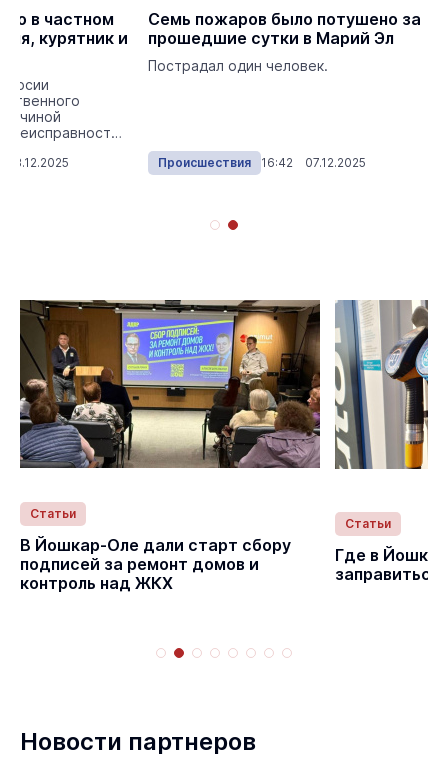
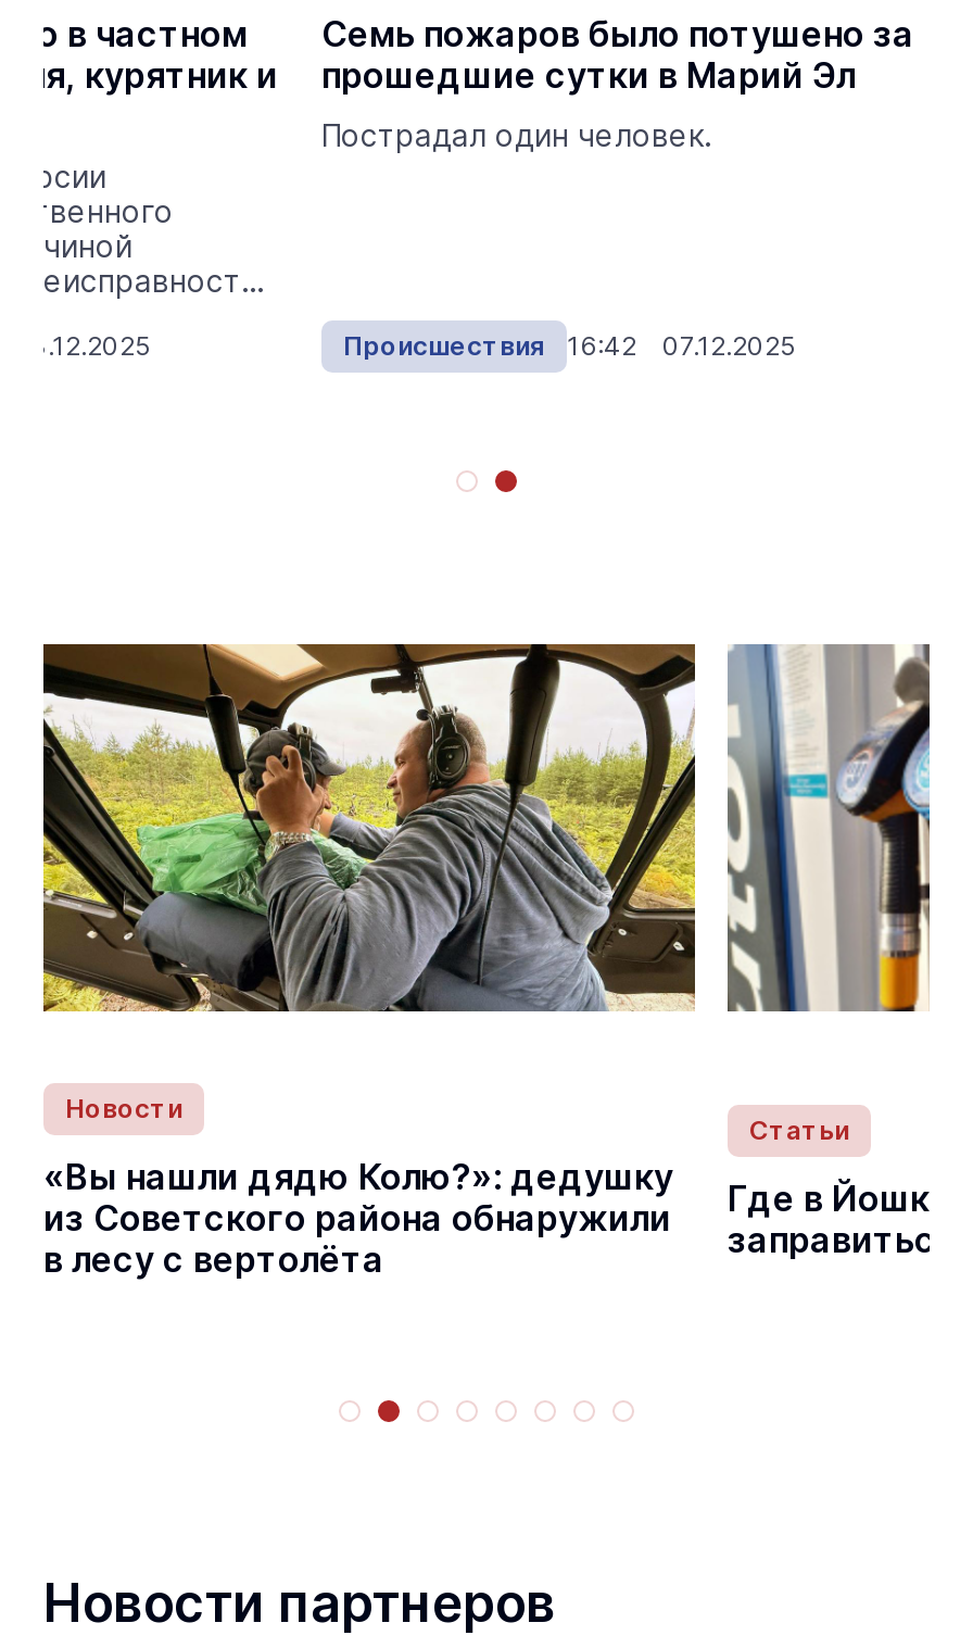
[19,299,321,521] [image] | Статьи -> [41,642,697,1124] [image] | Новости
[20,535,291,593] В Йошкар-Оле дали старт сбору | подписей за ремонт домов и | контроль над ЖКХ -> [43,1155,673,1281] «Вы нашли дядю Колю?»: дедушку | из Советского района обнаружили | в лесу с вертолёта

